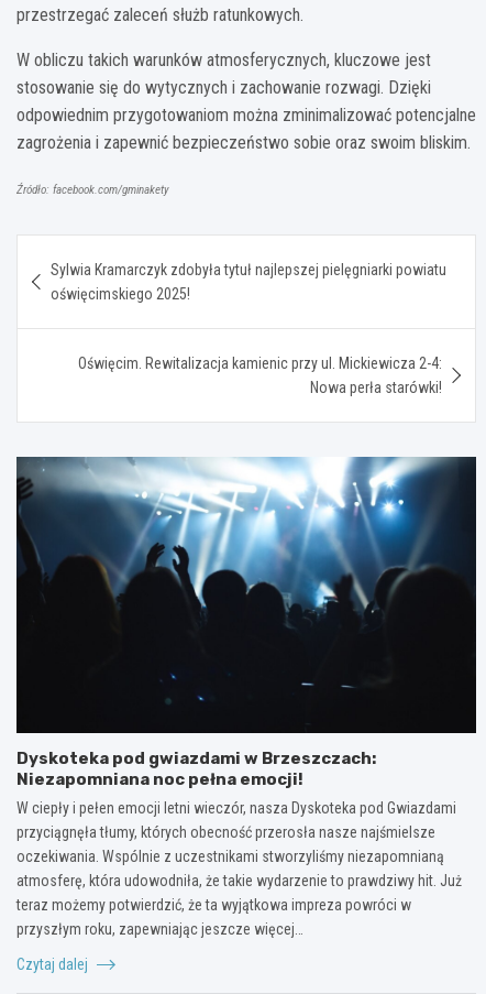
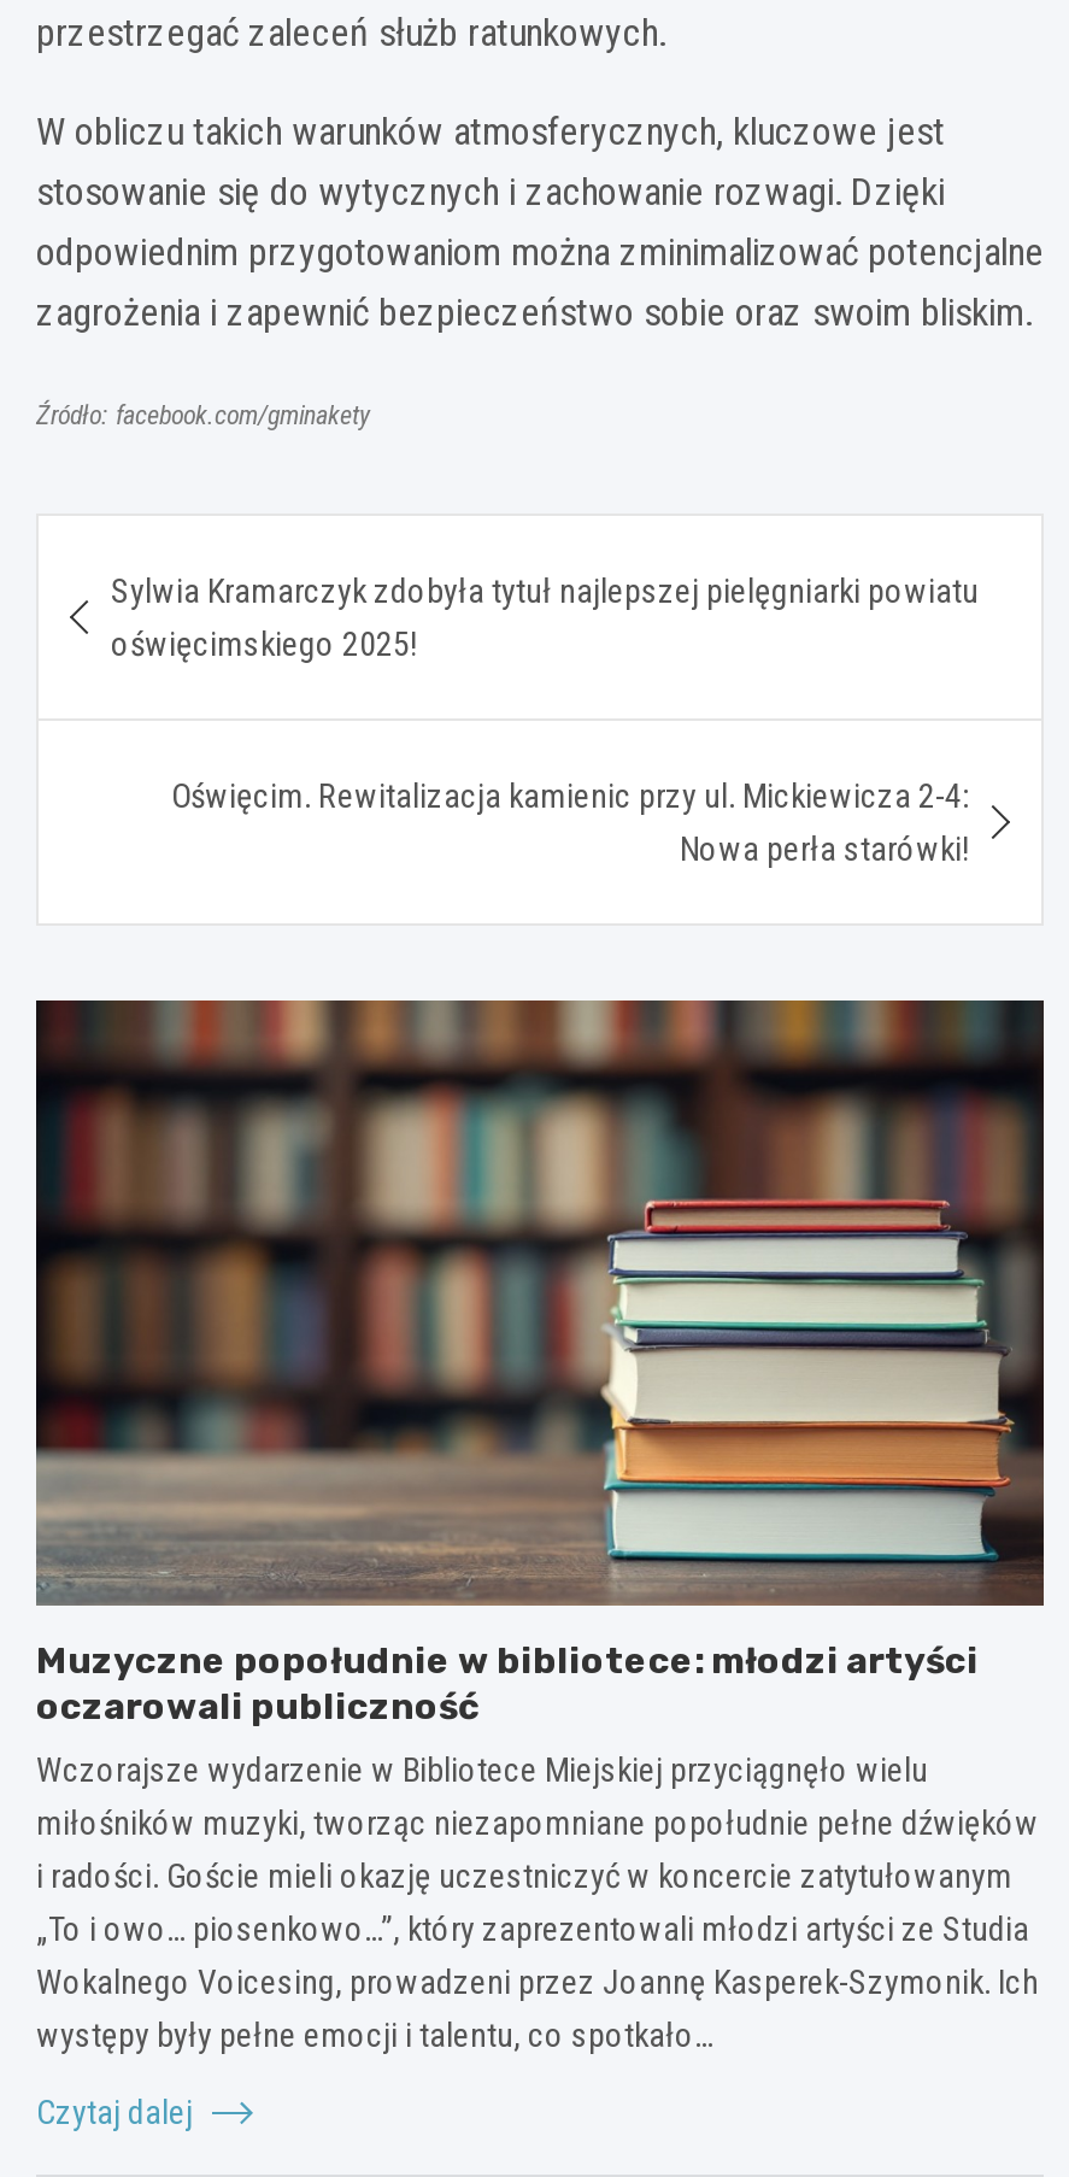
[16,456,476,789] [image] | Dyskoteka pod gwiazdami w Brzeszczach: | Niezapomniana noc pełna emocji! -> [34,998,1044,1728] [image] | Muzyczne popołudnie w bibliotece: młodzi artyści | oczarowali publiczność
[16,799,462,937] W ciepły i pełen emocji letni wieczór, nasza Dyskoteka pod Gwiazdami | przyciągnęła tłumy, których obecność przerosła nasze najśmielsze | oczekiwania. Wspólnie z uczestnikami stworzyliśmy niezapomnianą | atmosferę, która udowodniła, że takie wydarzenie to prawdziwy hit. Już | teraz możemy potwierdzić, że ta wyjątkowa impreza powróci w | przyszłym roku, zapewniając jeszcze więcej… -> [36,1749,1039,2053] Wczorajsze wydarzenie w Bibliotece Miejskiej przyciągnęło wielu | miłośników muzyki, tworząc niezapomniane popołudnie pełne dźwięków | i radości. Goście mieli okazję uczestniczyć w koncercie zatytułowanym | „To i owo… piosenkowo…”, który zaprezentowali młodzi artyści ze Studia | Wokalnego Voicesing, prowadzeni przez Joannę Kasperek-Szymonik. Ich | występy były pełne emocji i talentu, co spotkało…

